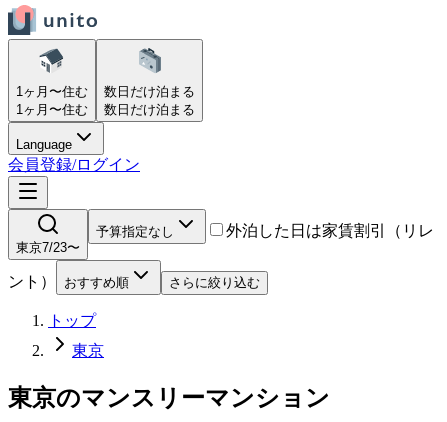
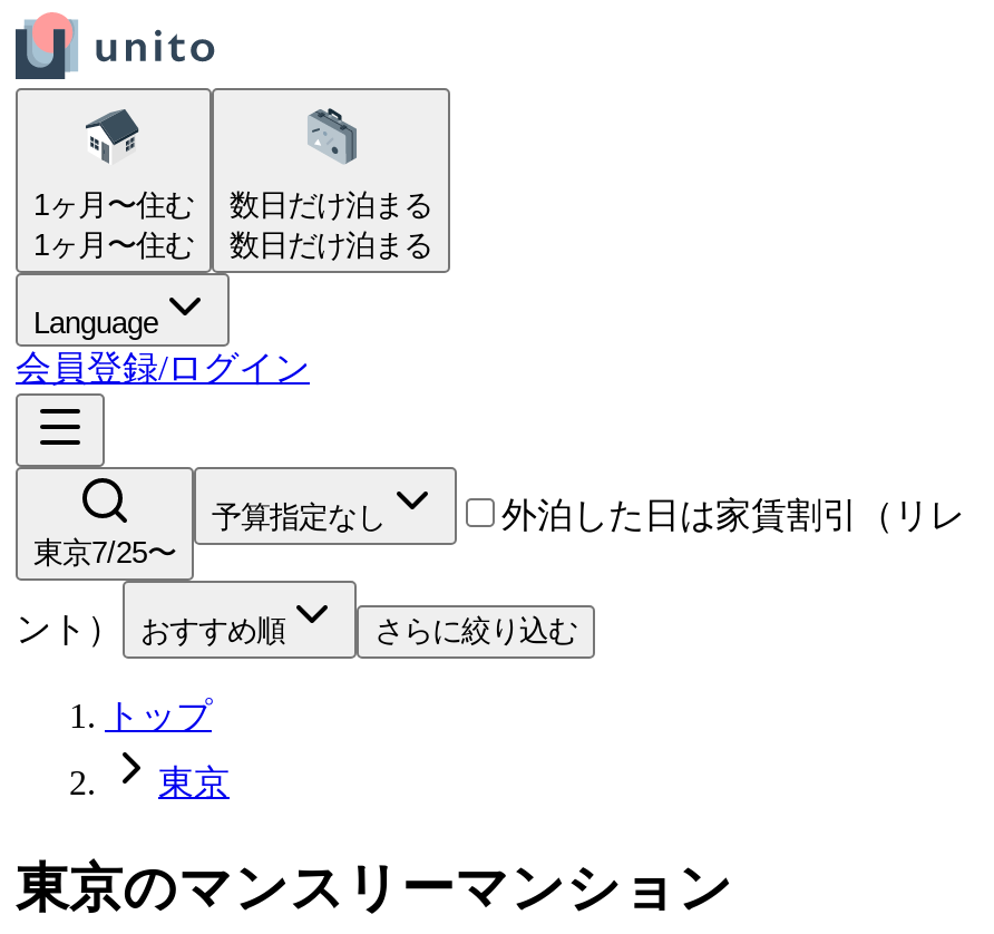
[16,240,80,255] 東京7/23〜 -> [33,536,176,570] 東京7/25〜

